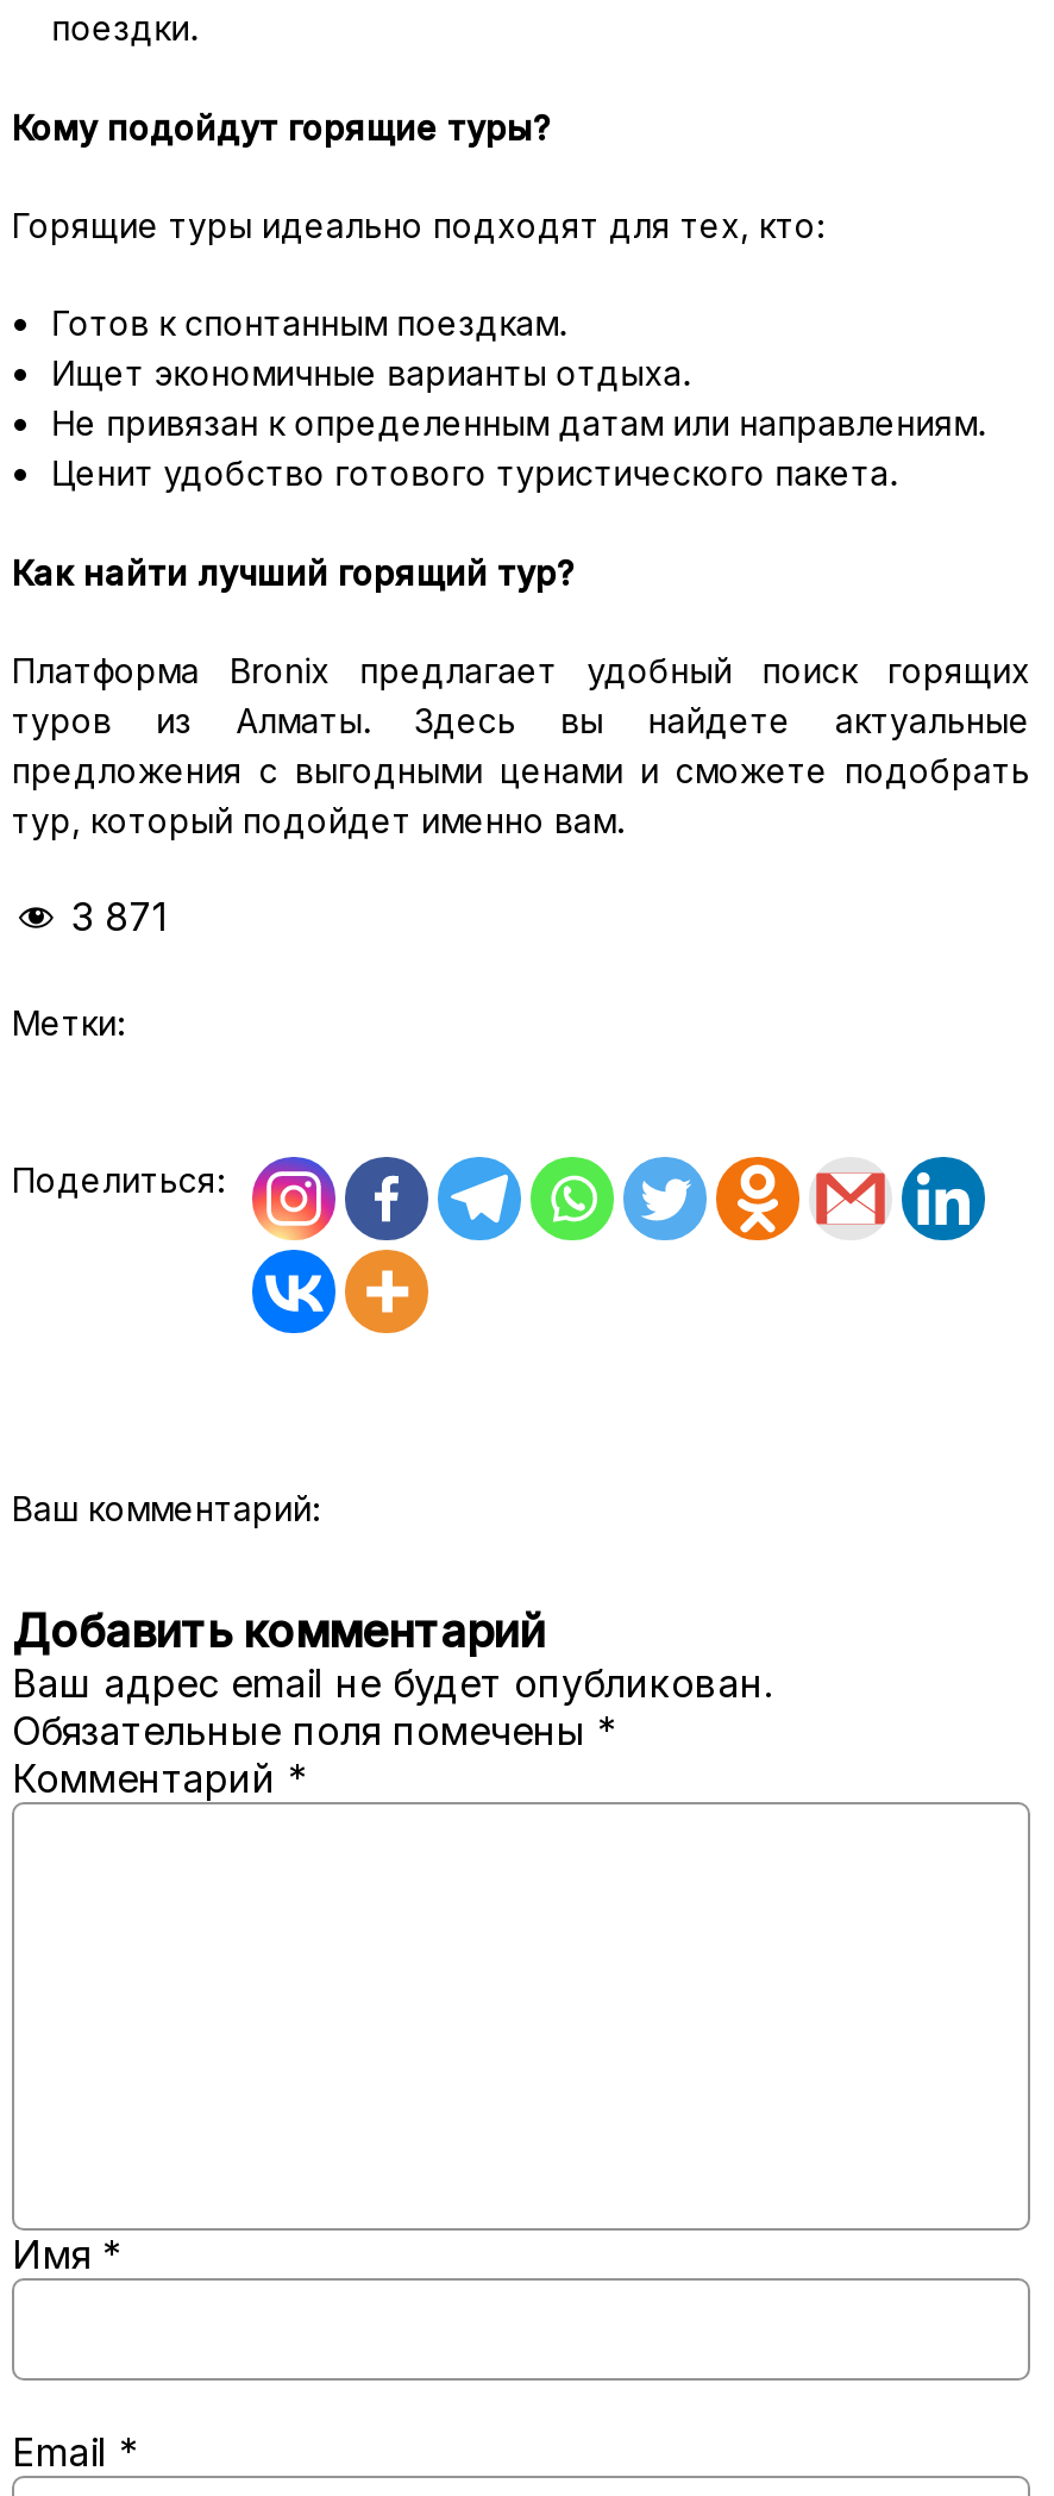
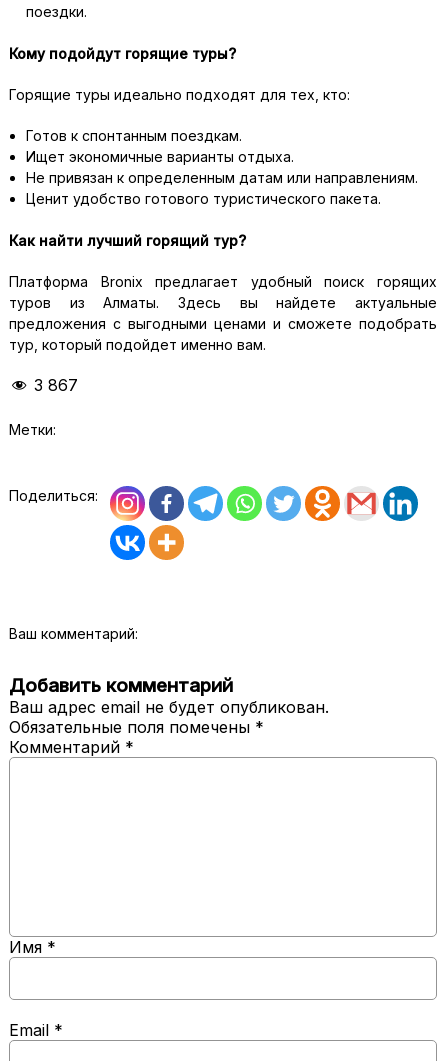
[71,893,169,940] 3 871 -> [34,375,78,395] 3 867

